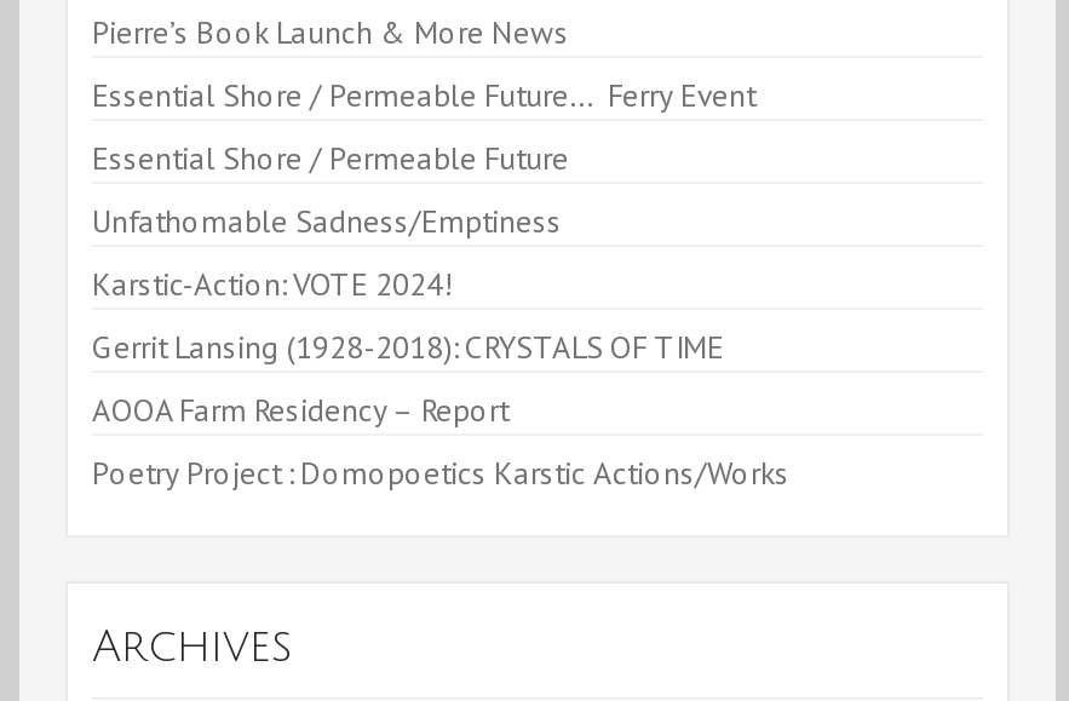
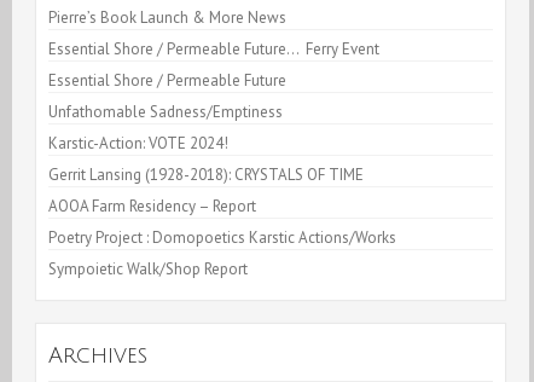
none -> [48,258,248,279] Sympoietic Walk/Shop Report

